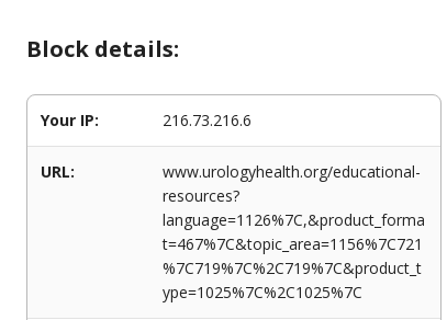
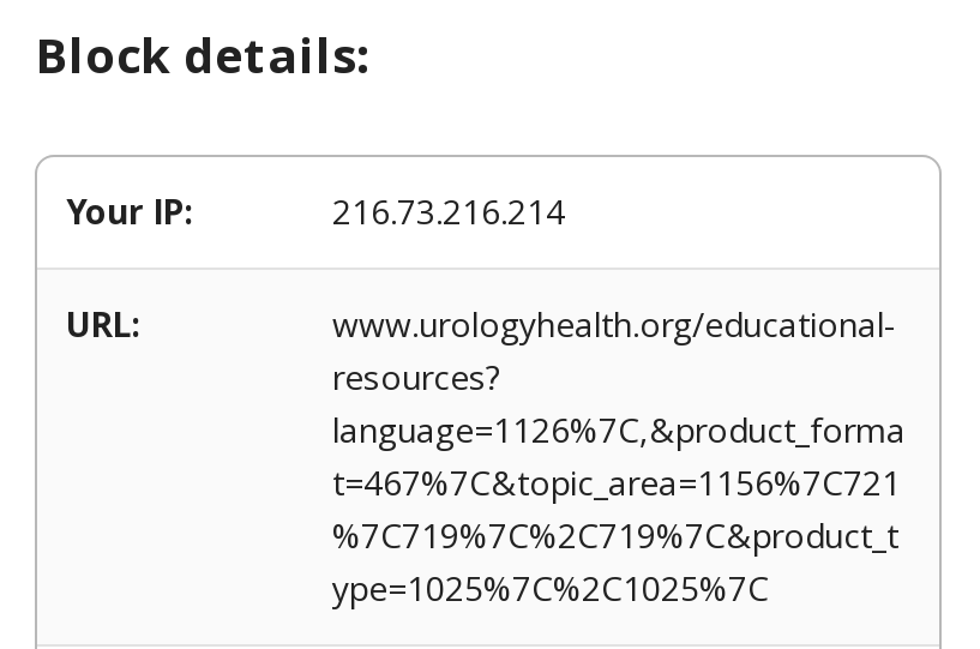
[163,110,252,130] 216.73.216.6 -> [332,188,565,234] 216.73.216.214

